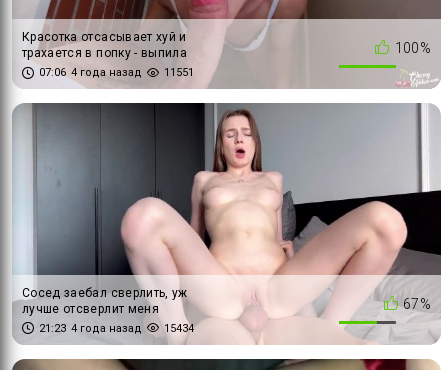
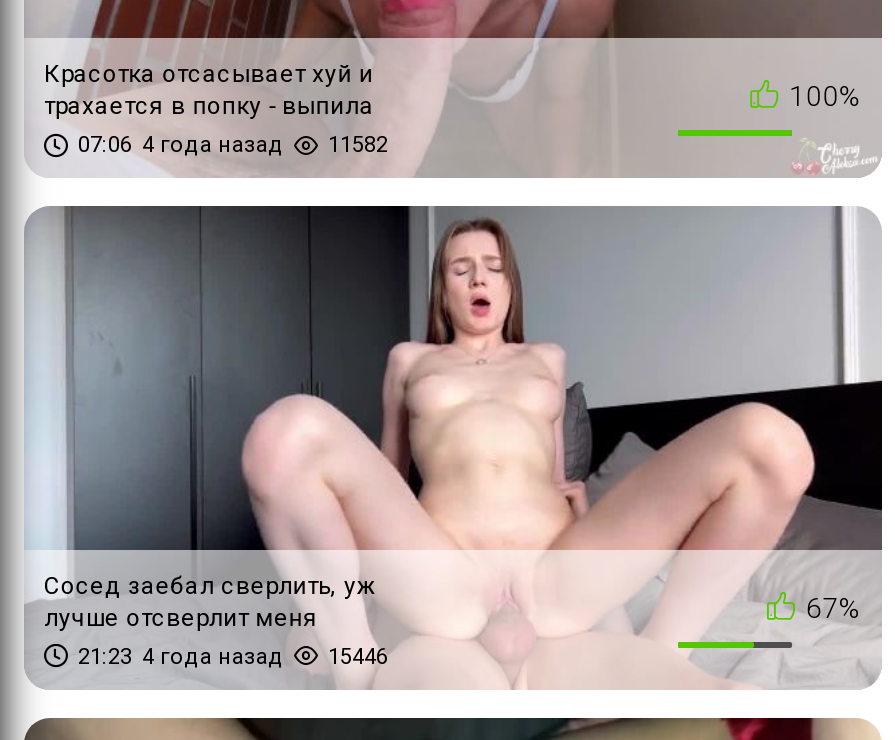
[164,66,194,79] 11551 -> [328,132,388,158] 11582
[39,321,194,334] 21:23 4 года назад 15434 -> [78,643,388,669] 21:23 4 года назад 15446

